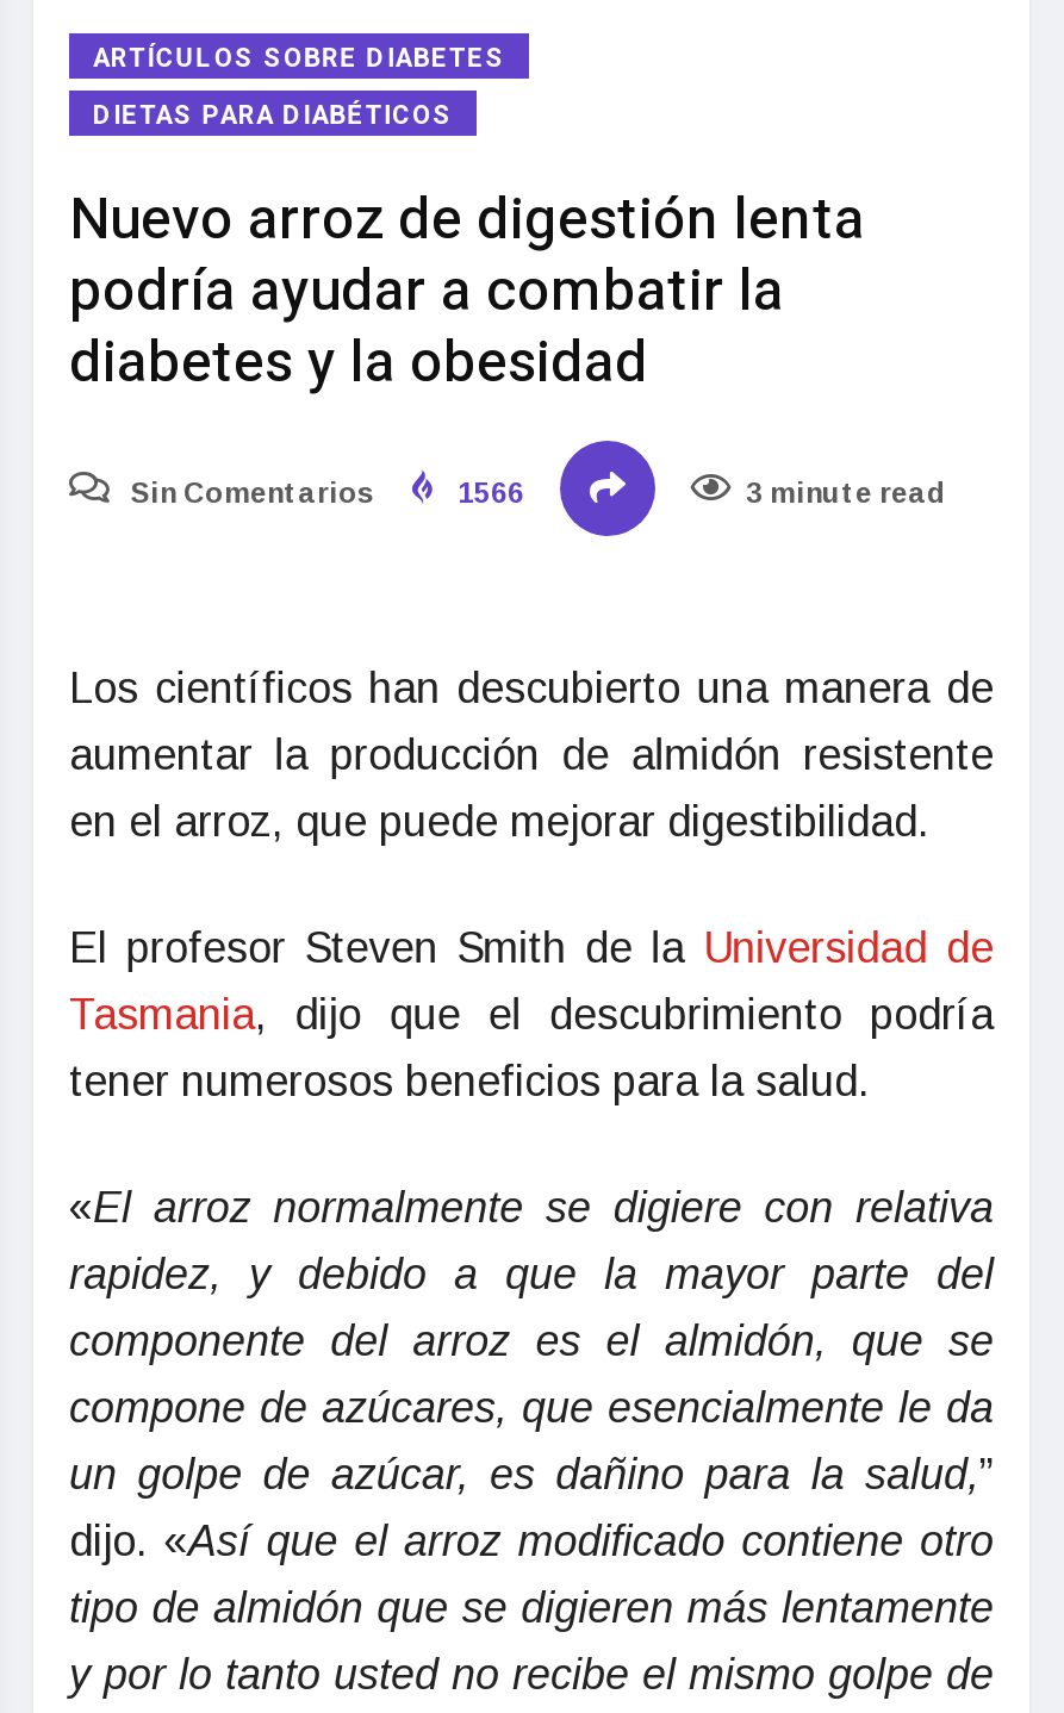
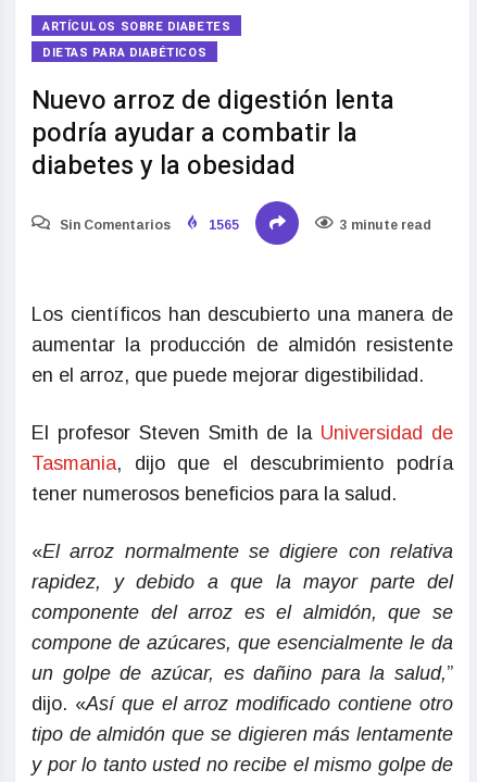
[450,477,524,510] 1566 -> [205,218,239,233] 1565

